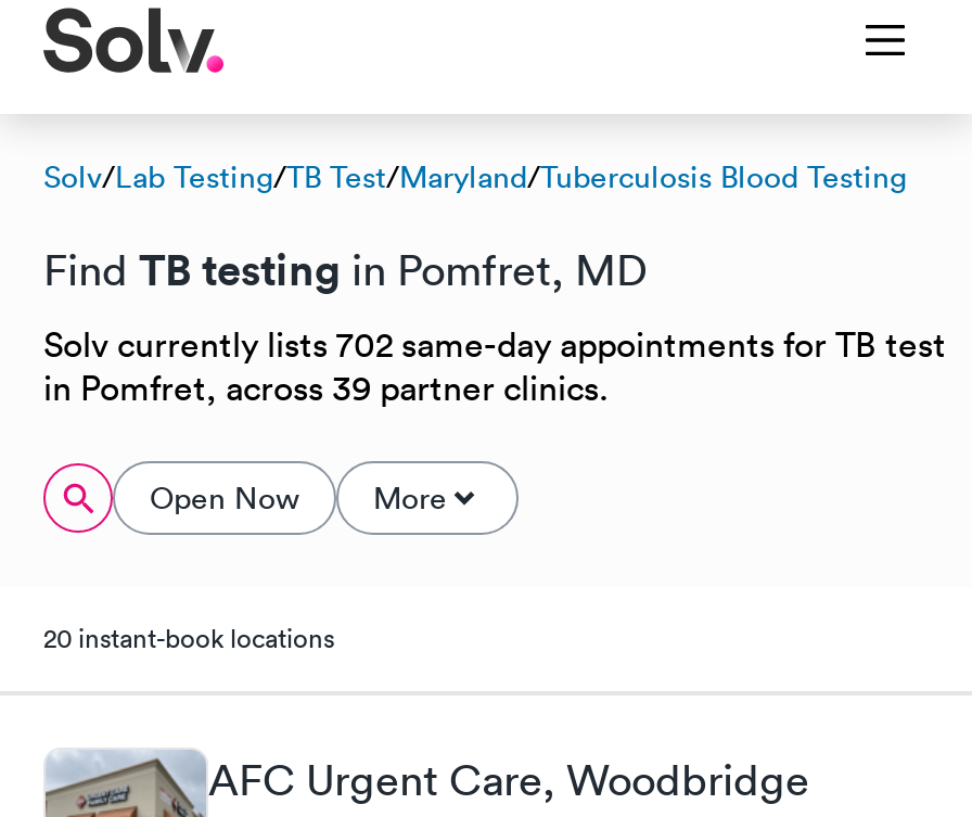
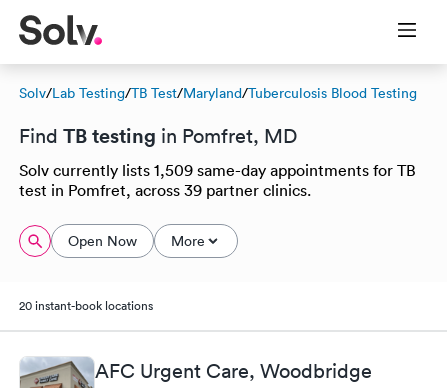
[43,322,946,409] Solv currently lists 702 same-day appointments for TB test | in Pomfret, across 39 partner clinics. -> [19,160,416,200] Solv currently lists 1,509 same-day appointments for TB | test in Pomfret, across 39 partner clinics.

